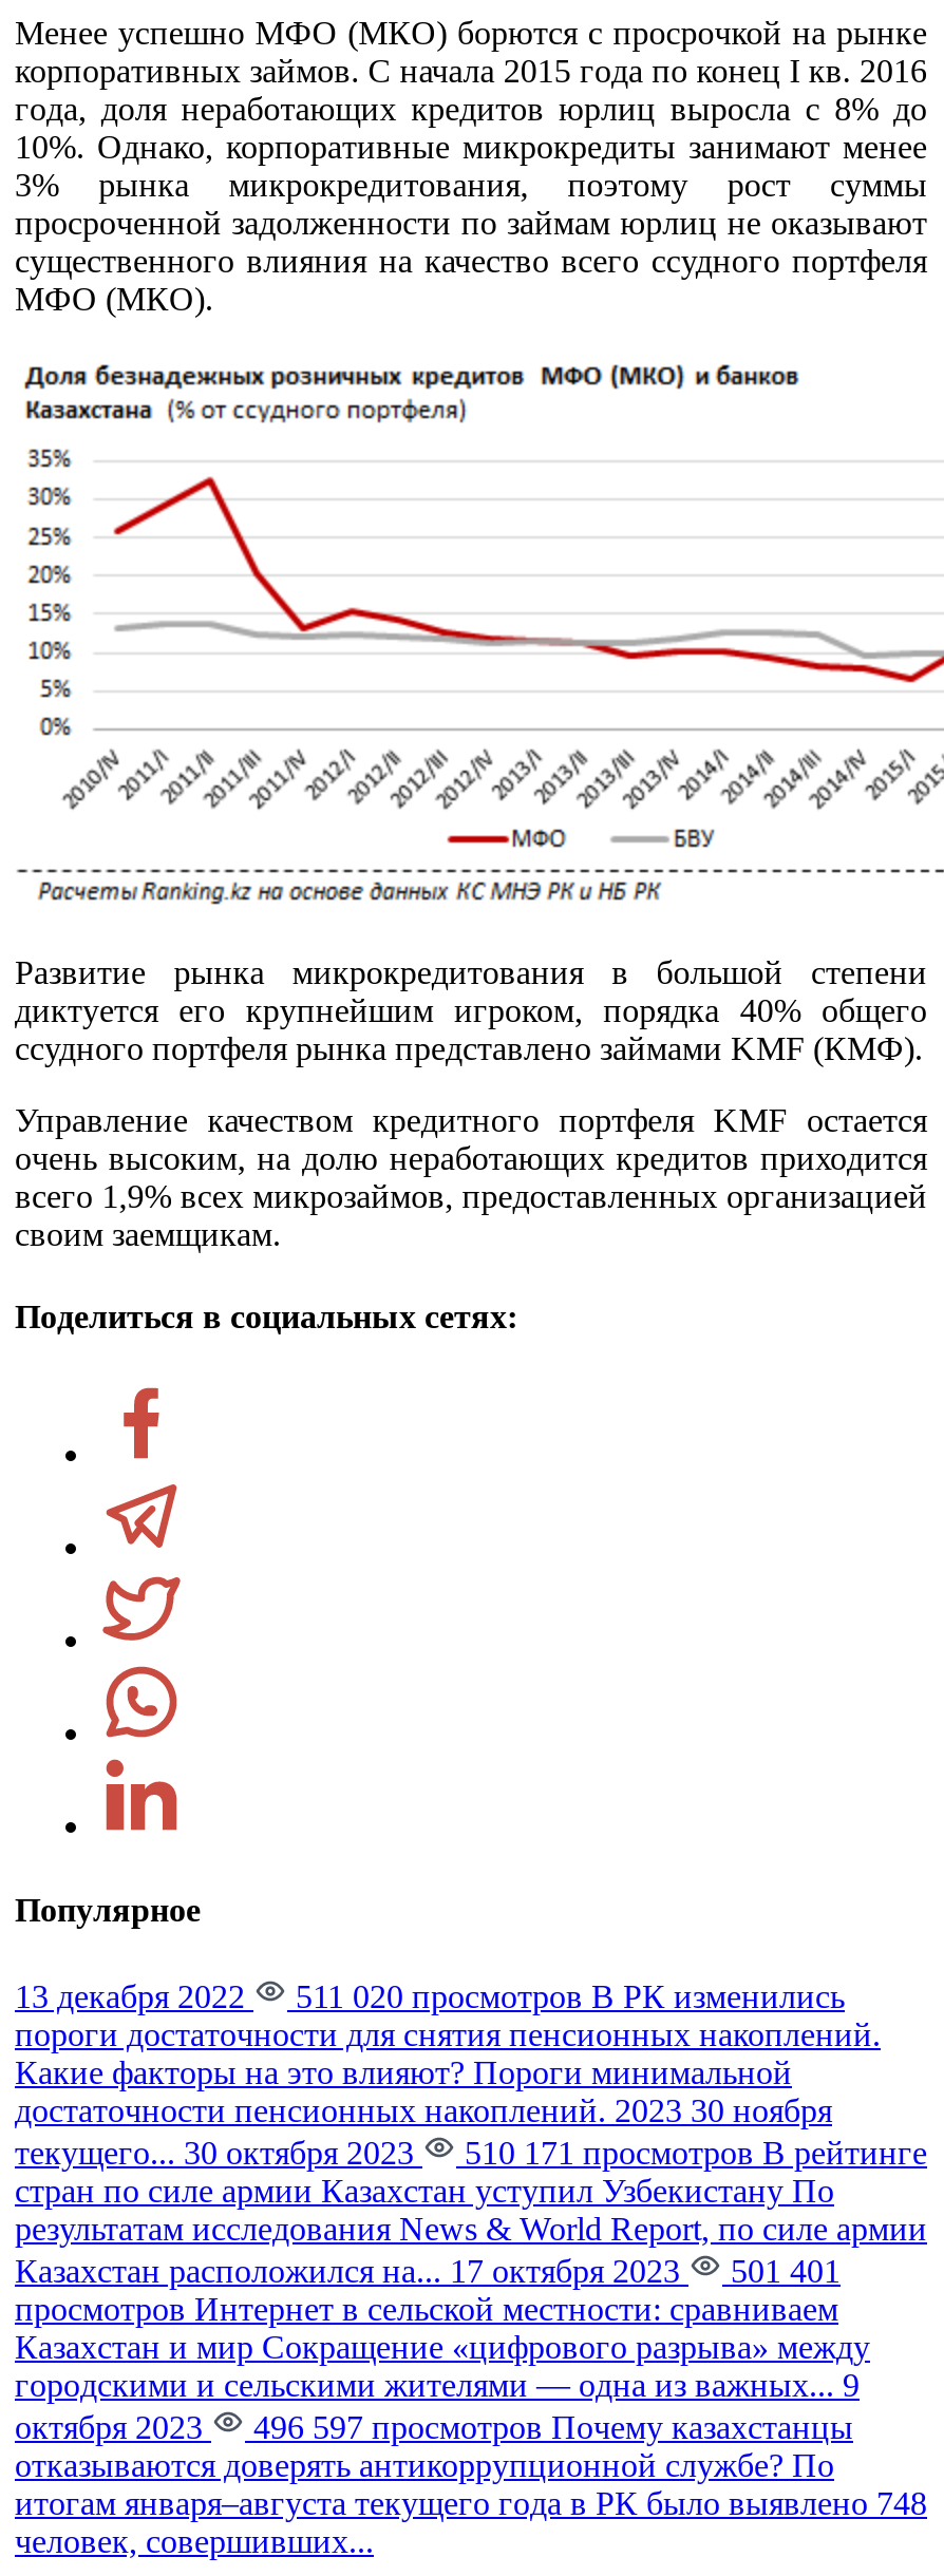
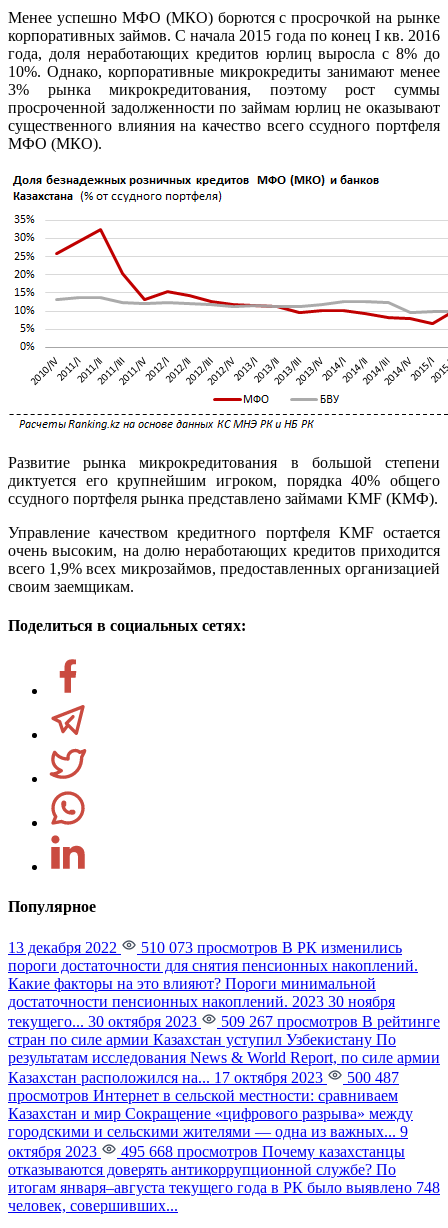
[287,1978,845,2014] 511 020 просмотров В РК изменились -> [137,939,402,956] 510 073 просмотров В РК изменились
[456,2134,927,2170] 510 171 просмотров В рейтинге -> [217,1013,440,1030] 509 267 просмотров В рейтинге
[15,2253,841,2289] Казахстан расположился на... 17 октября 2023 501 401 -> [8,1069,399,1086] Казахстан расположился на... 17 октября 2023 500 487
[245,2409,853,2445] 496 597 просмотров Почему казахстанцы -> [117,1143,405,1160] 495 668 просмотров Почему казахстанцы

